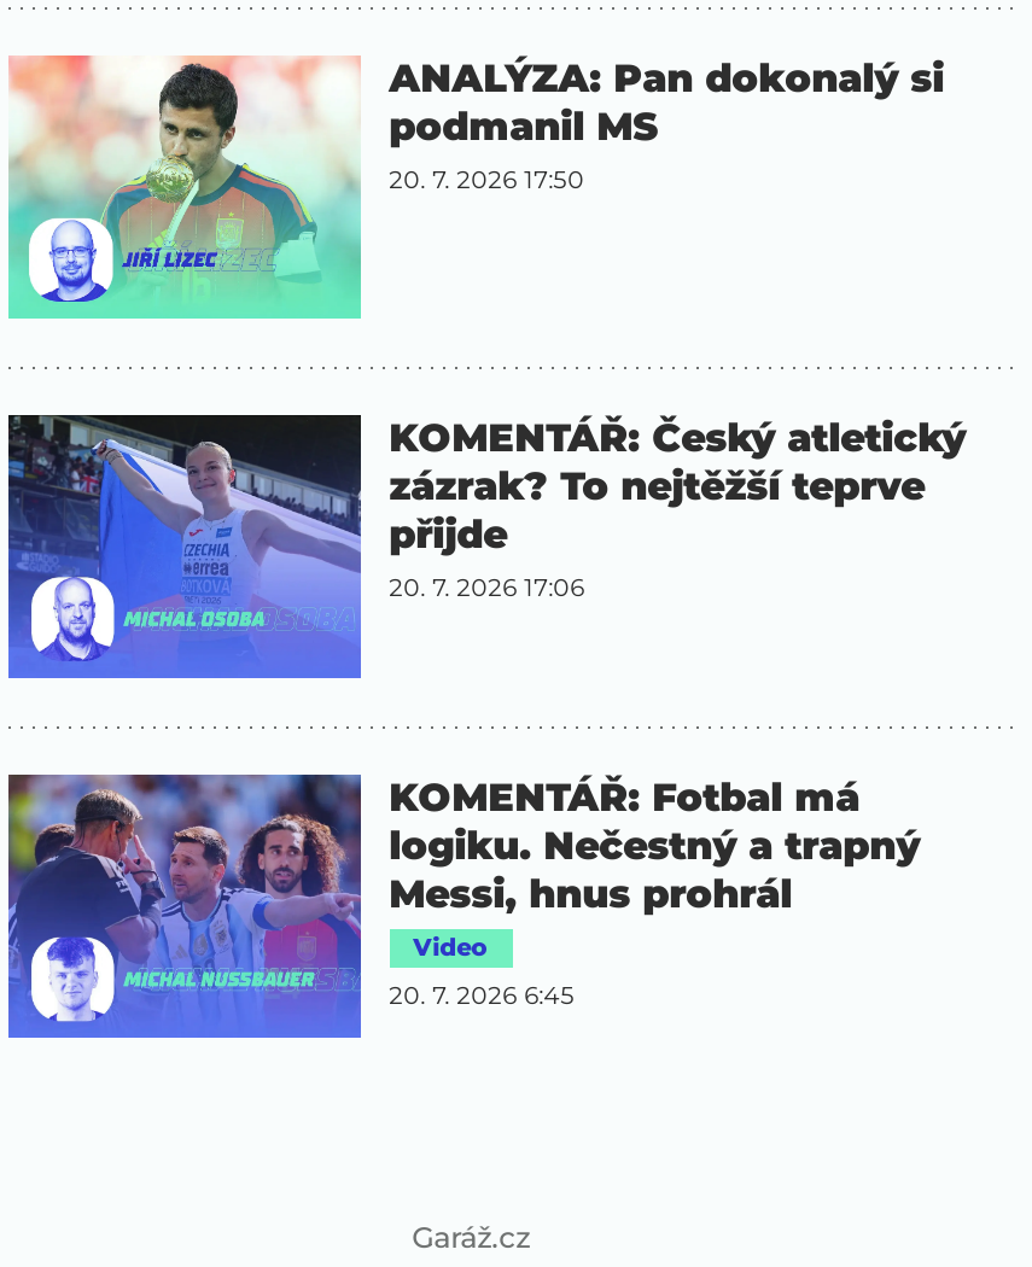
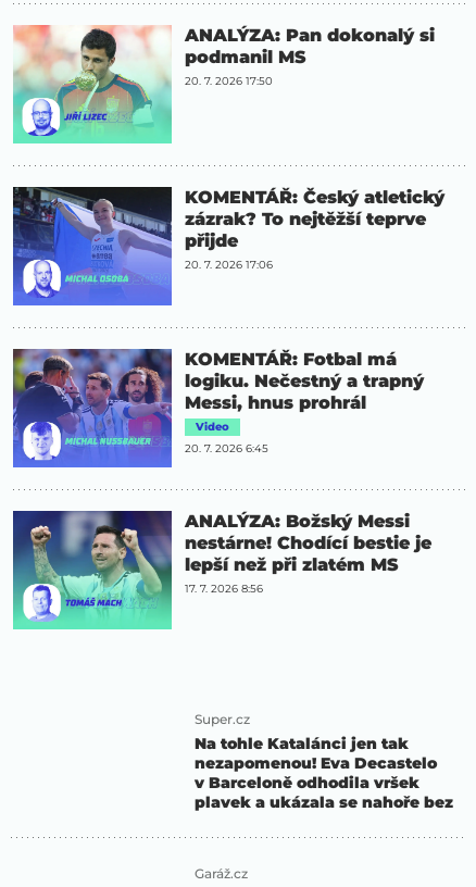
none -> [12,510,431,630] [image] | ANALÝZA: Božský Messi | nestárne! Chodící bestie je | lepší než při zlatém MS | 17. 7. 2026 8:56
none -> [195,711,453,812] Super.cz | Na tohle Katalánci jen tak | nezapomenou! Eva Decastelo | v Barceloně odhodila vršek | plavek a ukázala se nahoře bez

